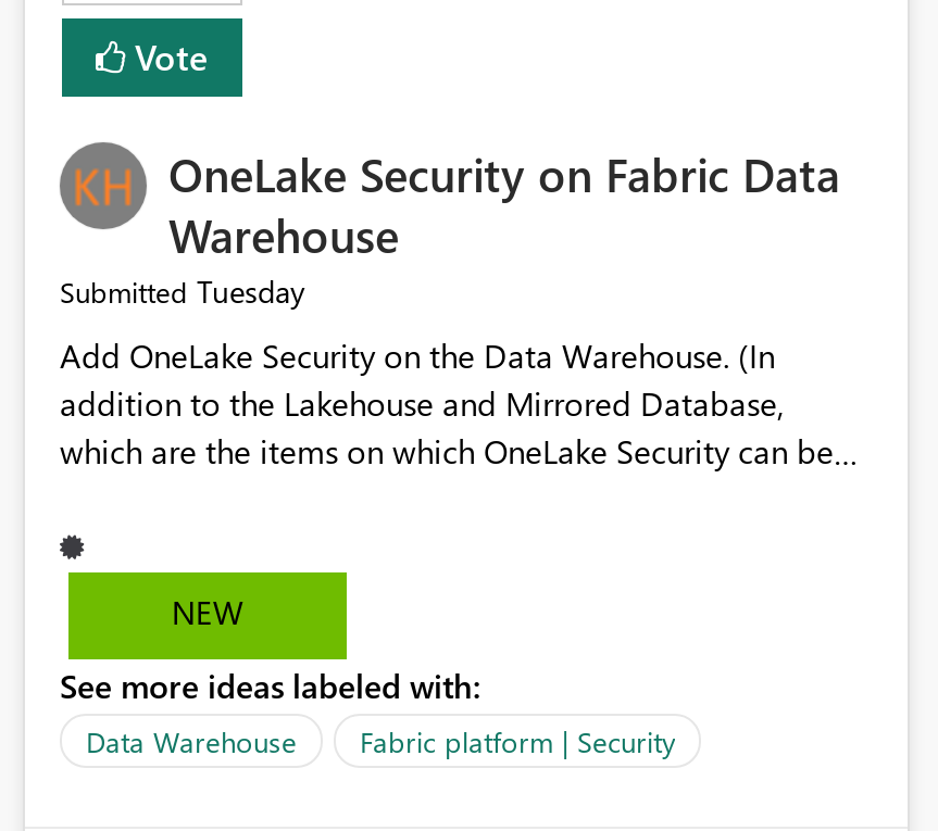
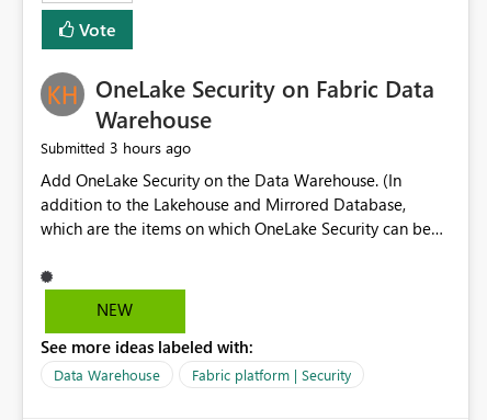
[60,271,305,313] Submitted Tuesday -> [41,138,191,158] Submitted 3 hours ago

